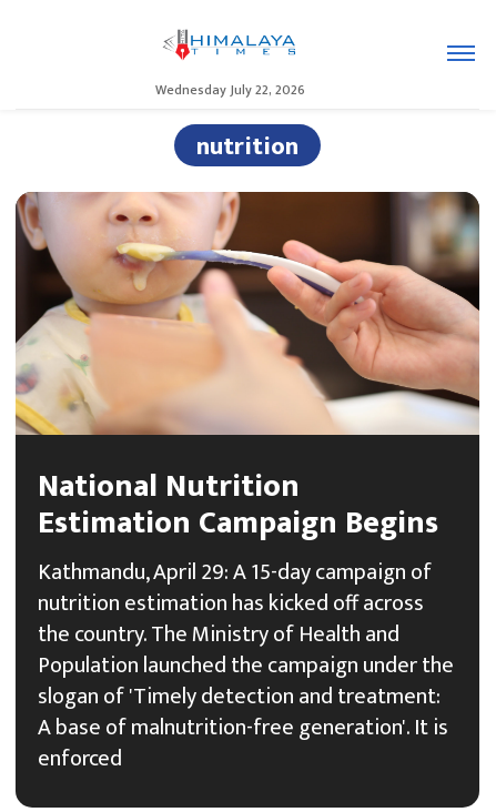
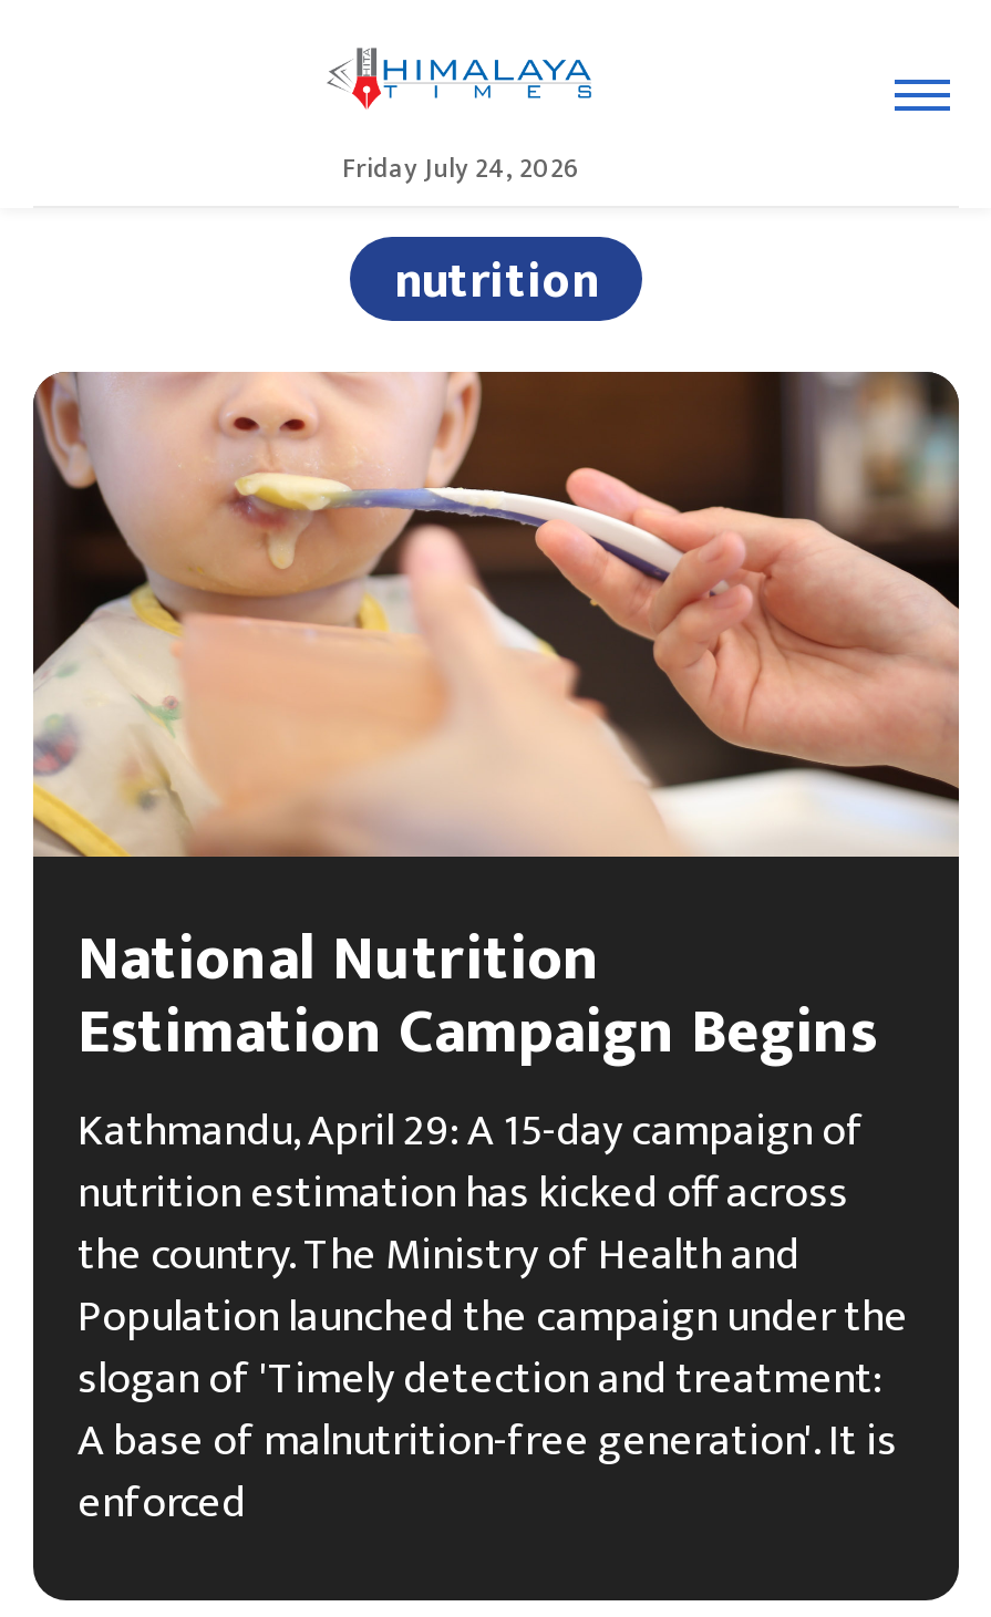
[155,79,305,101] Wednesday July 22, 2026 -> [342,146,579,190] Friday July 24, 2026

